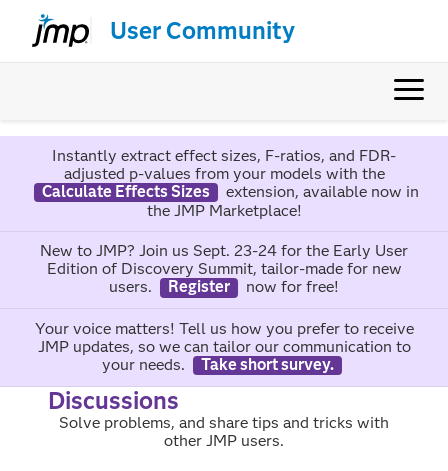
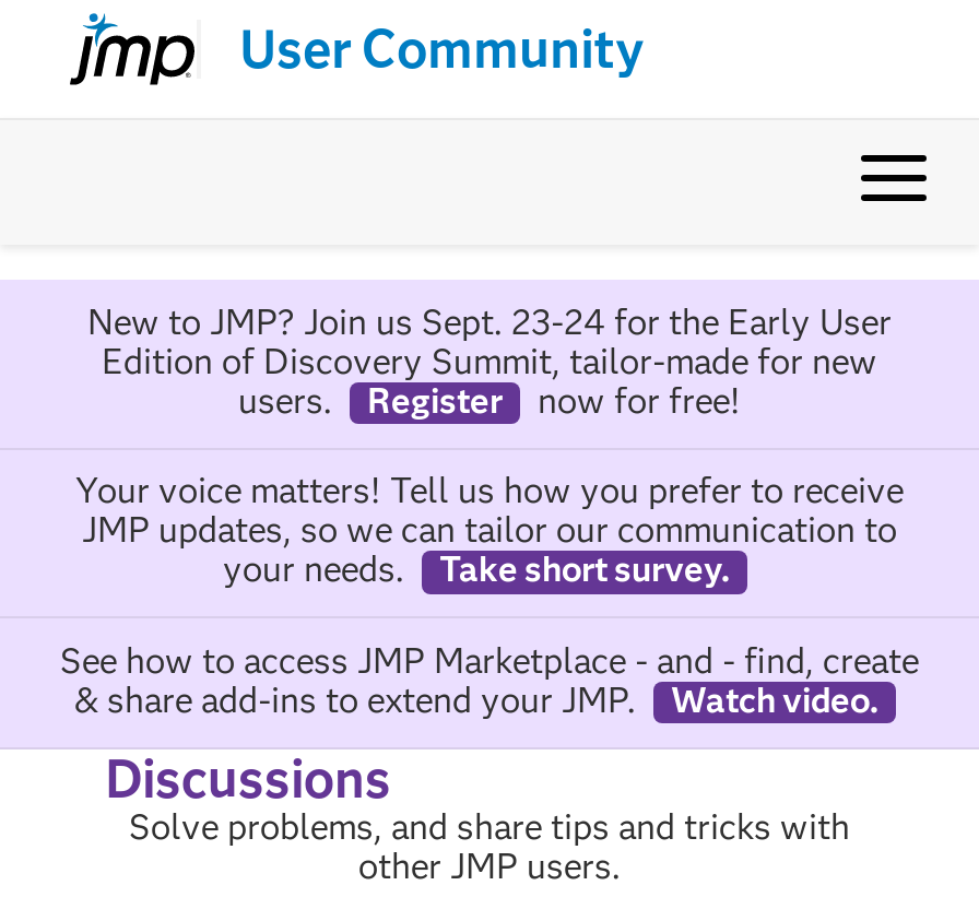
[41,146,418,220] Instantly extract effect sizes, F-ratios, and FDR- | adjusted p-values from your models with the | Calculate Effects Sizes | extension, available now in | the JMP Marketplace! -> none
moved [34,241,413,374] -> [75,301,904,590]: New to JMP? Join us Sept. 23-24 for the Early User | Edition of Discovery Summit, tailor-made for new | users. | ... | your needs. | Take short survey.
none -> [60,639,919,720] See how to access JMP Marketplace - and - find, create | & share add-ins to extend your JMP. | Watch video.

